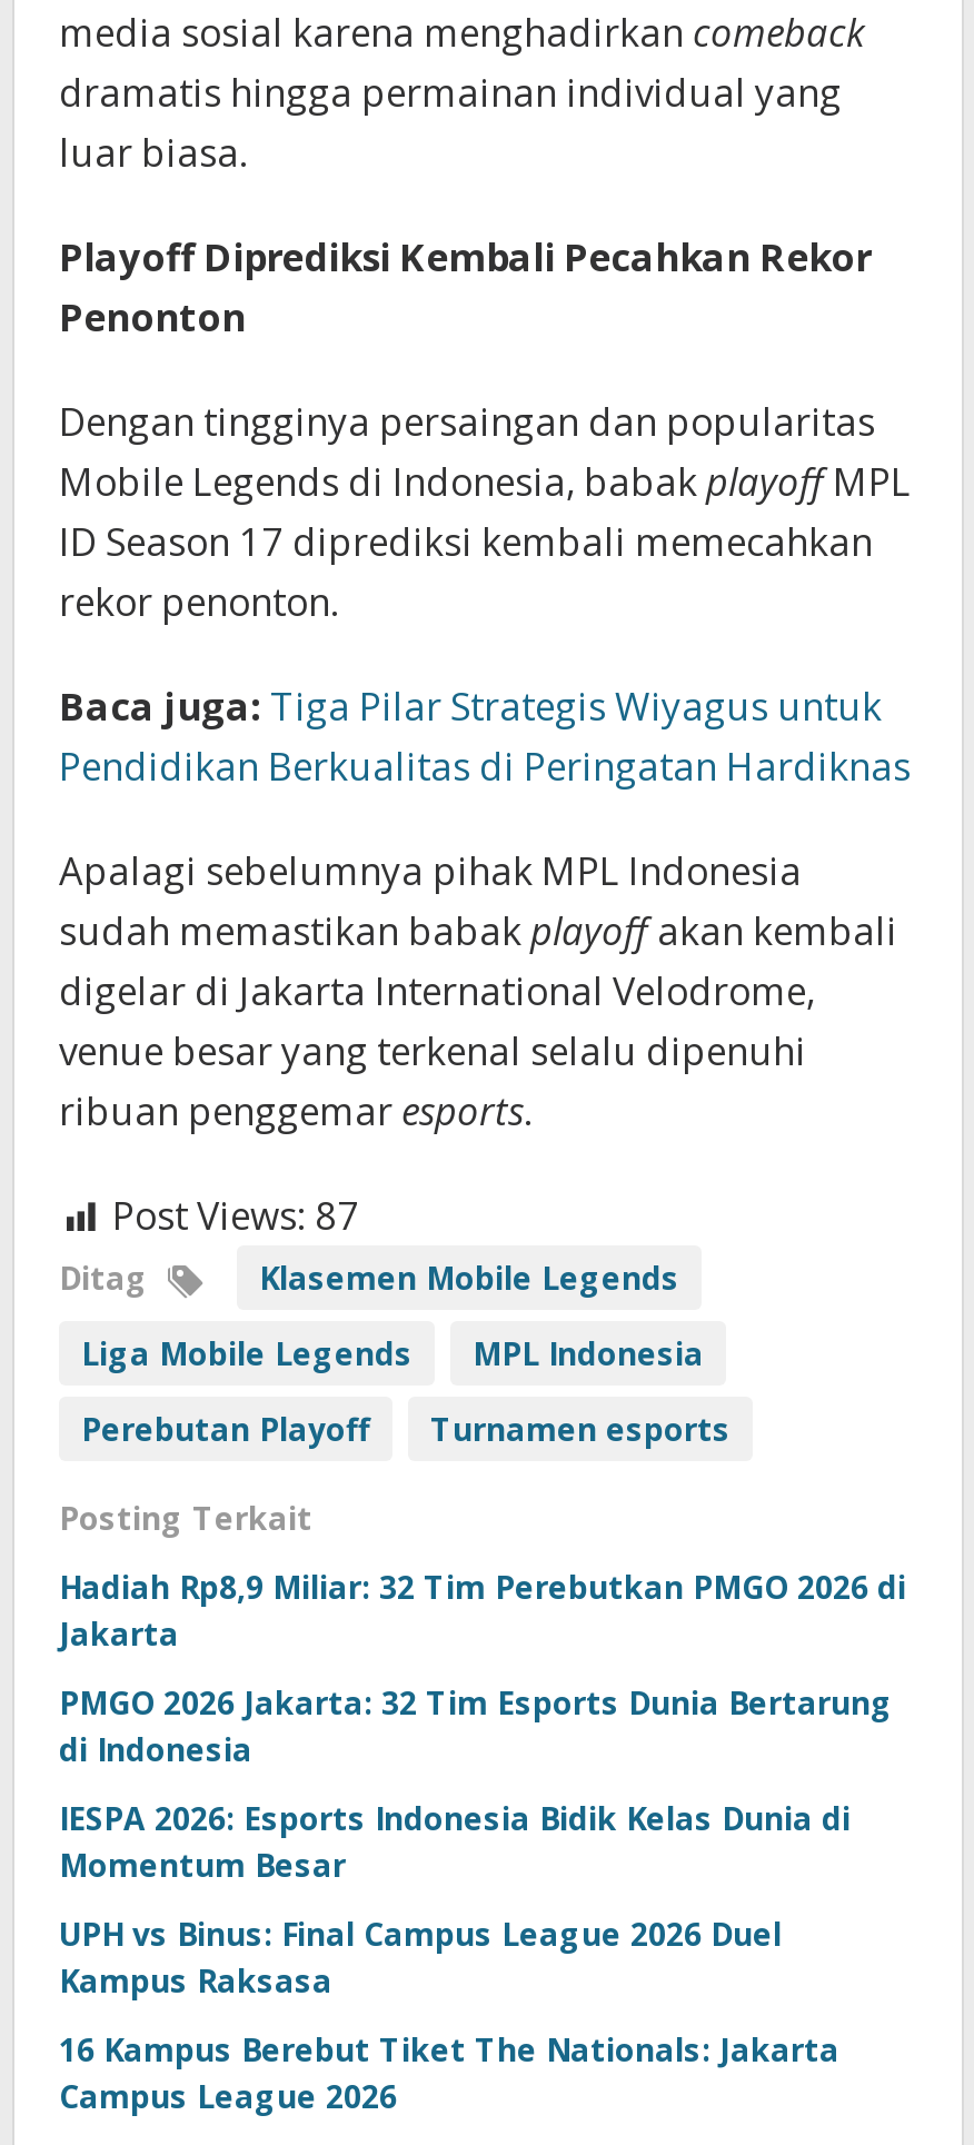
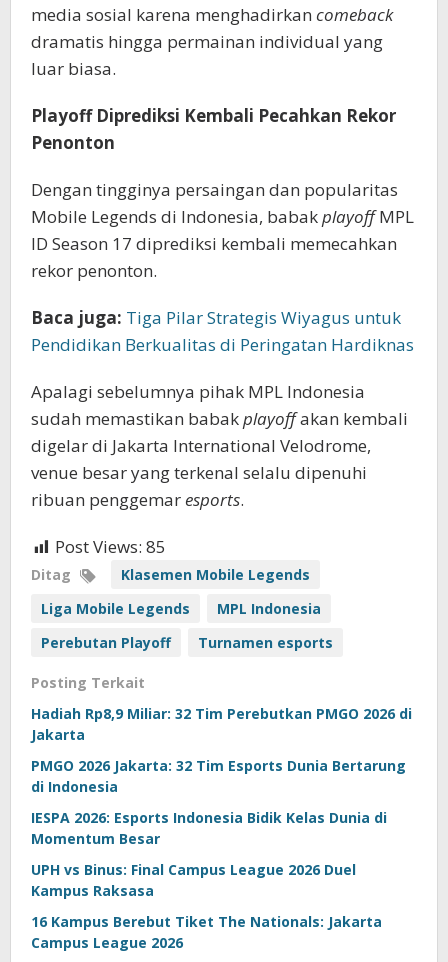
[112,1190,359,1241] Post Views: 87 -> [55,535,166,558] Post Views: 85

